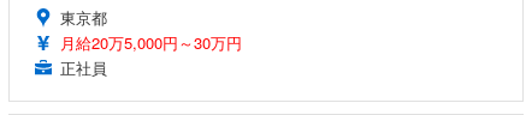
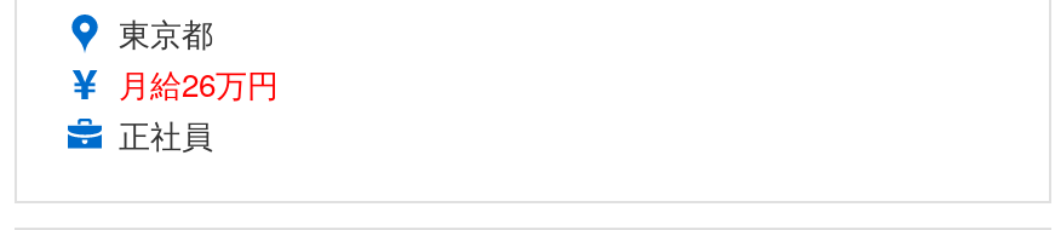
[60,31,242,54] 月給20万5,000円～30万円 -> [119,61,279,107] 月給26万円

